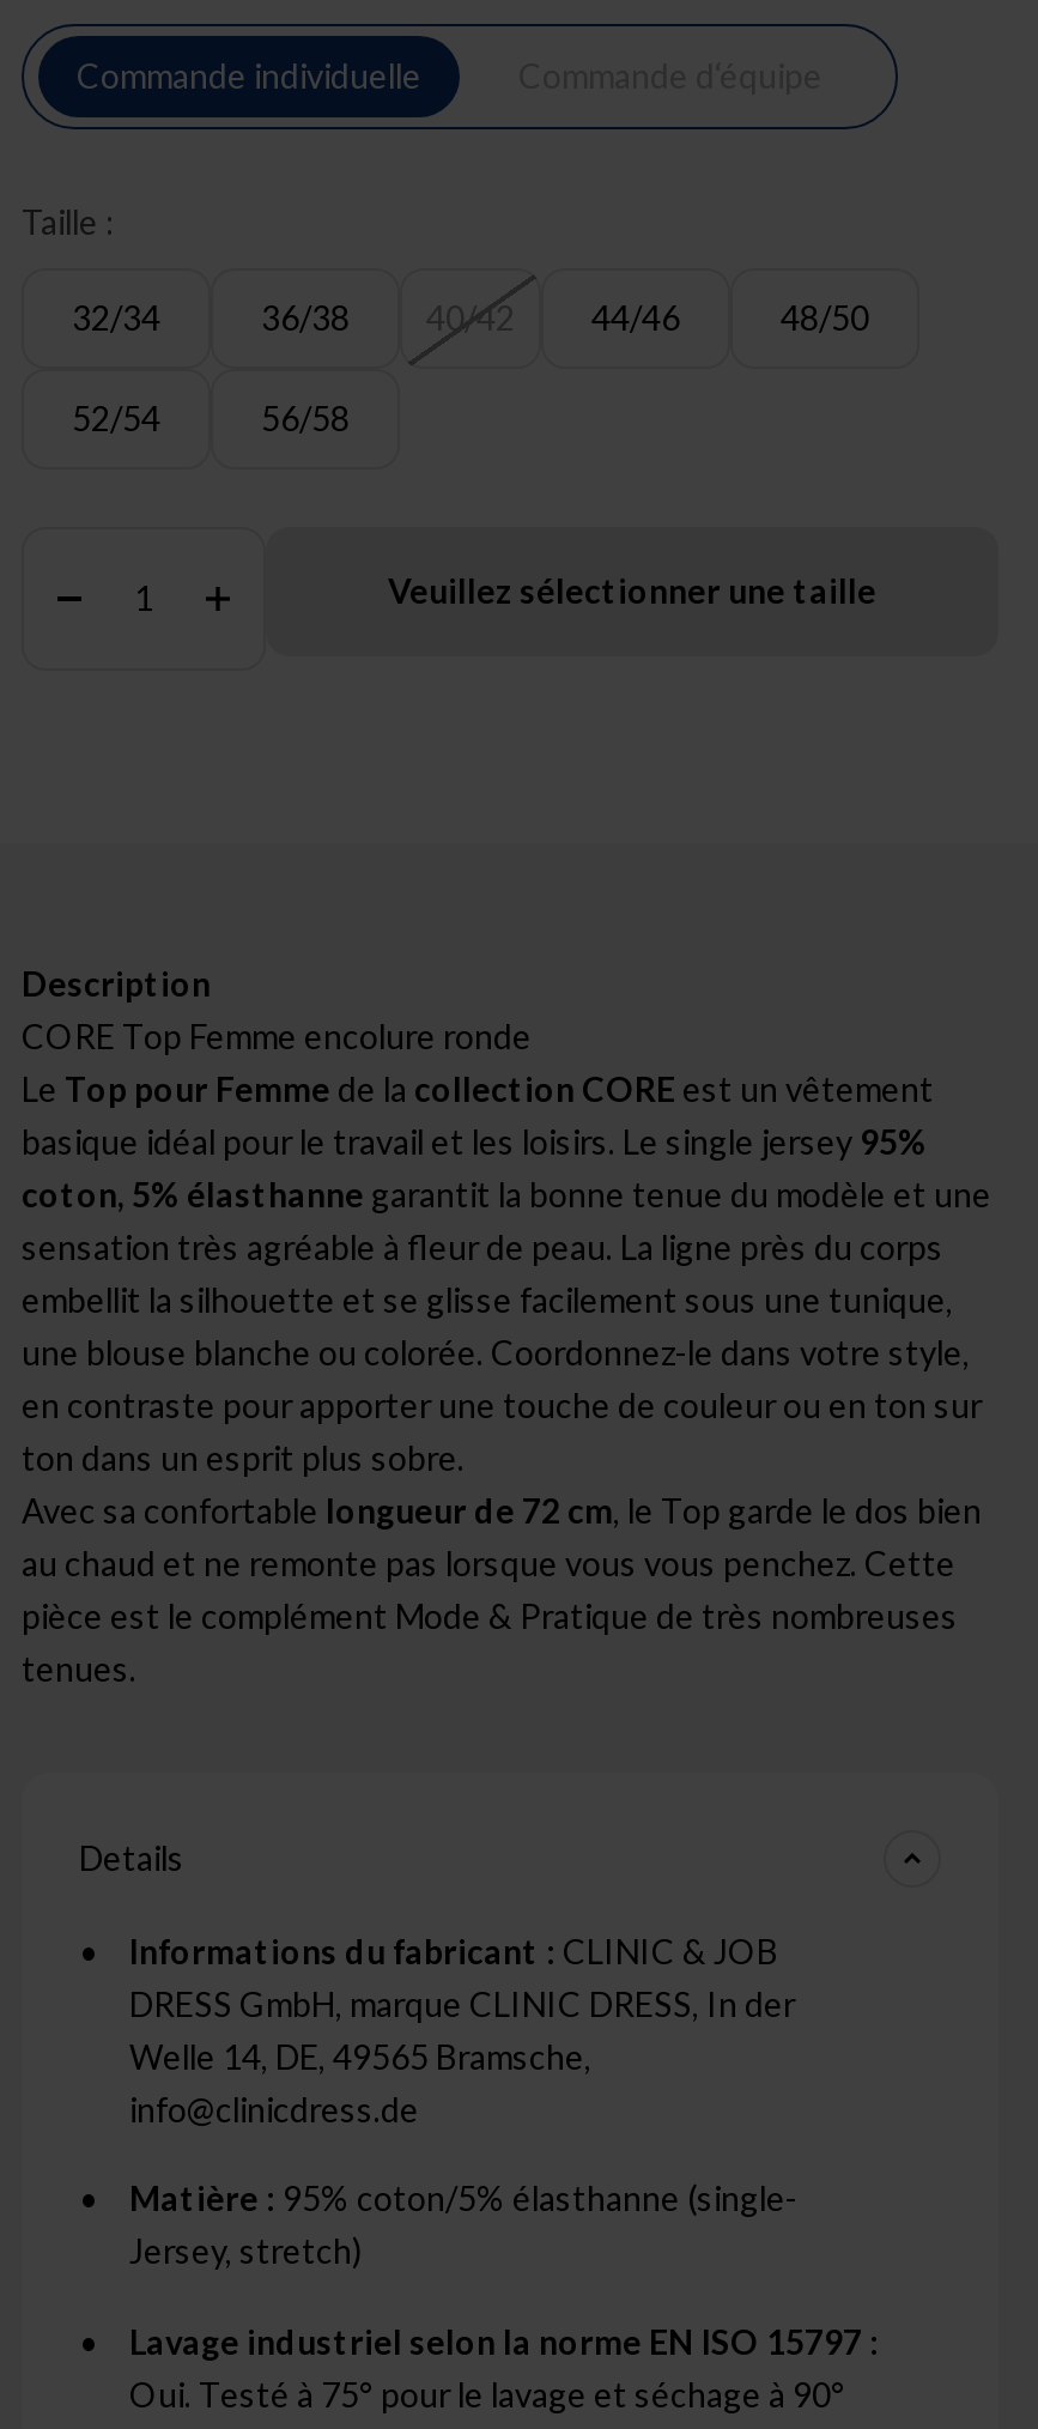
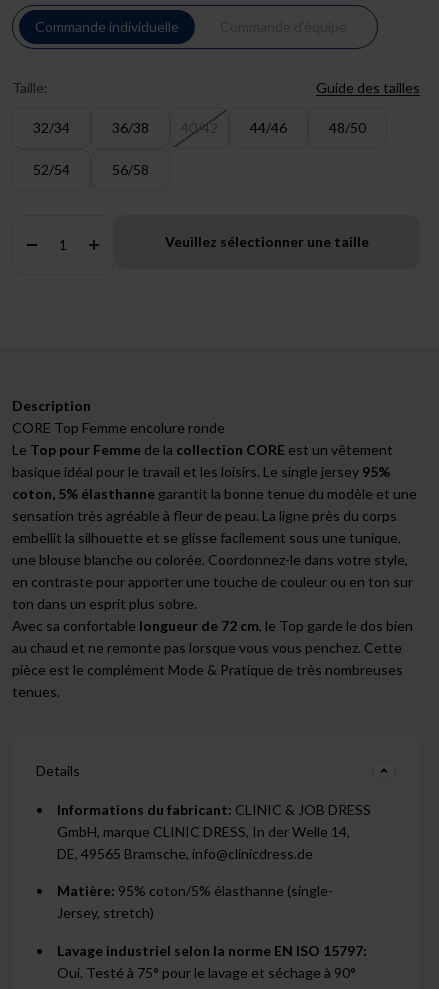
[22,201,115,242] Taille : -> [12,79,420,96] Taille: | Guide des tailles
[129,2320,879,2361] Lavage industriel selon la norme EN ISO 15797 : -> [57,942,367,959] Lavage industriel selon la norme EN ISO 15797:

